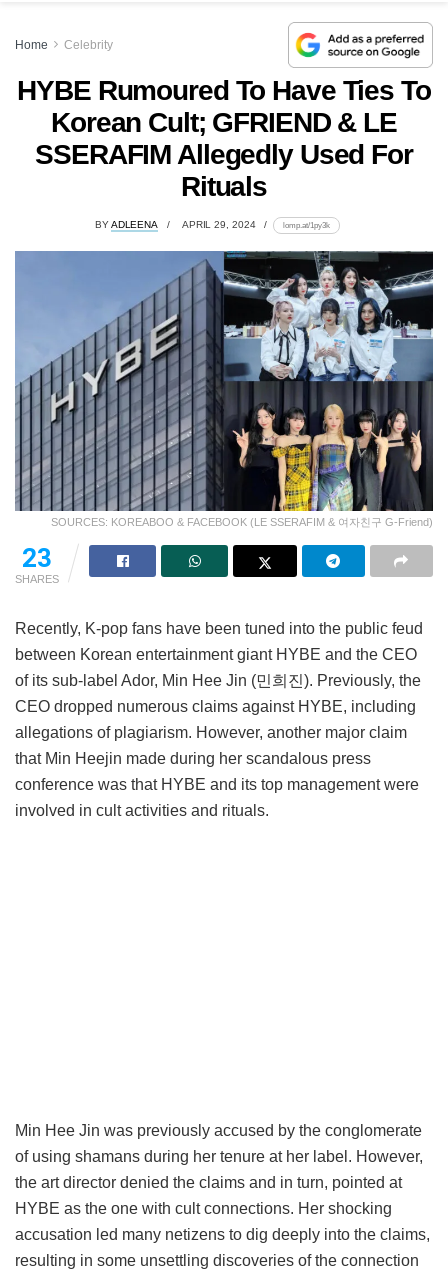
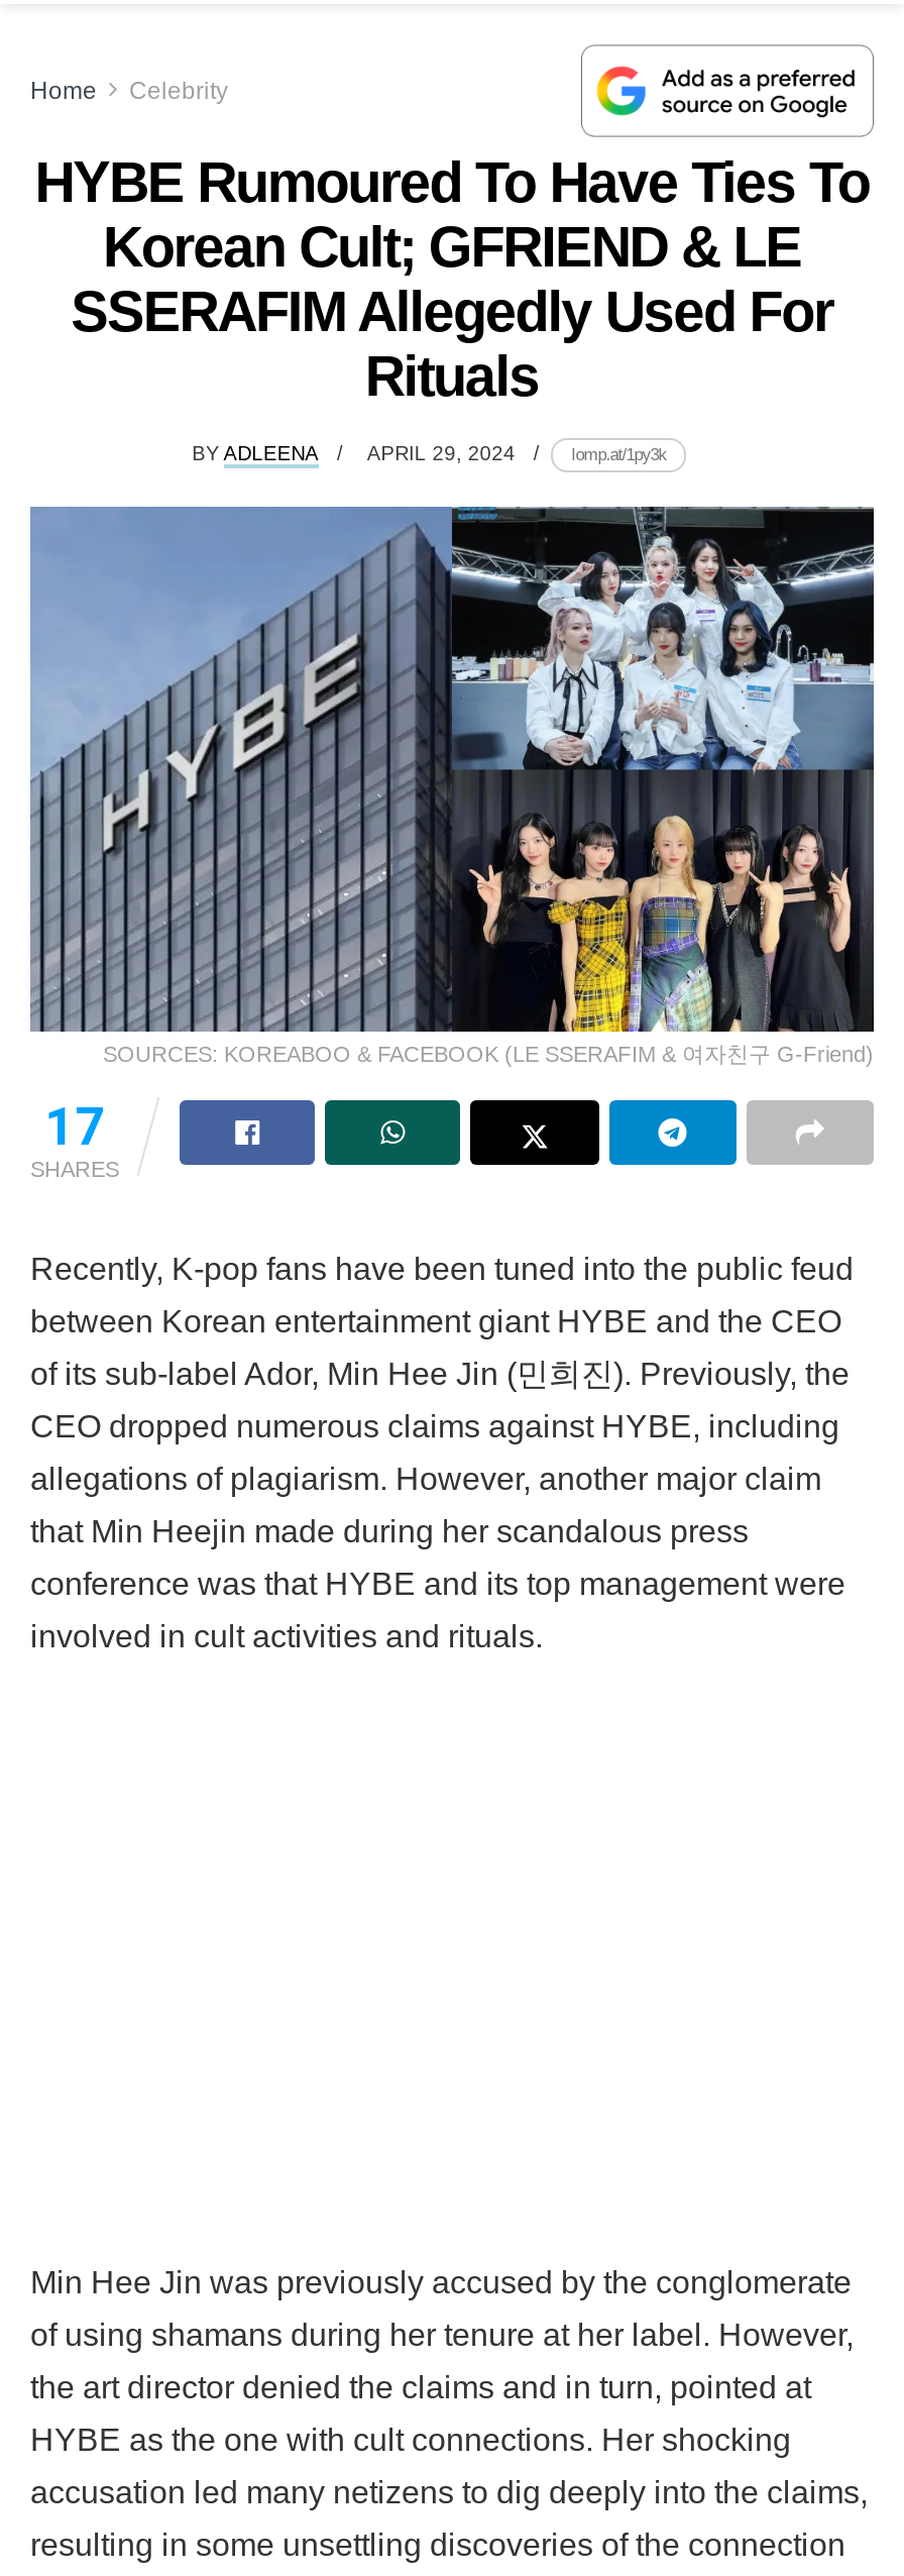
[22,543,52,573] 23 -> [44,1097,105,1157] 17

